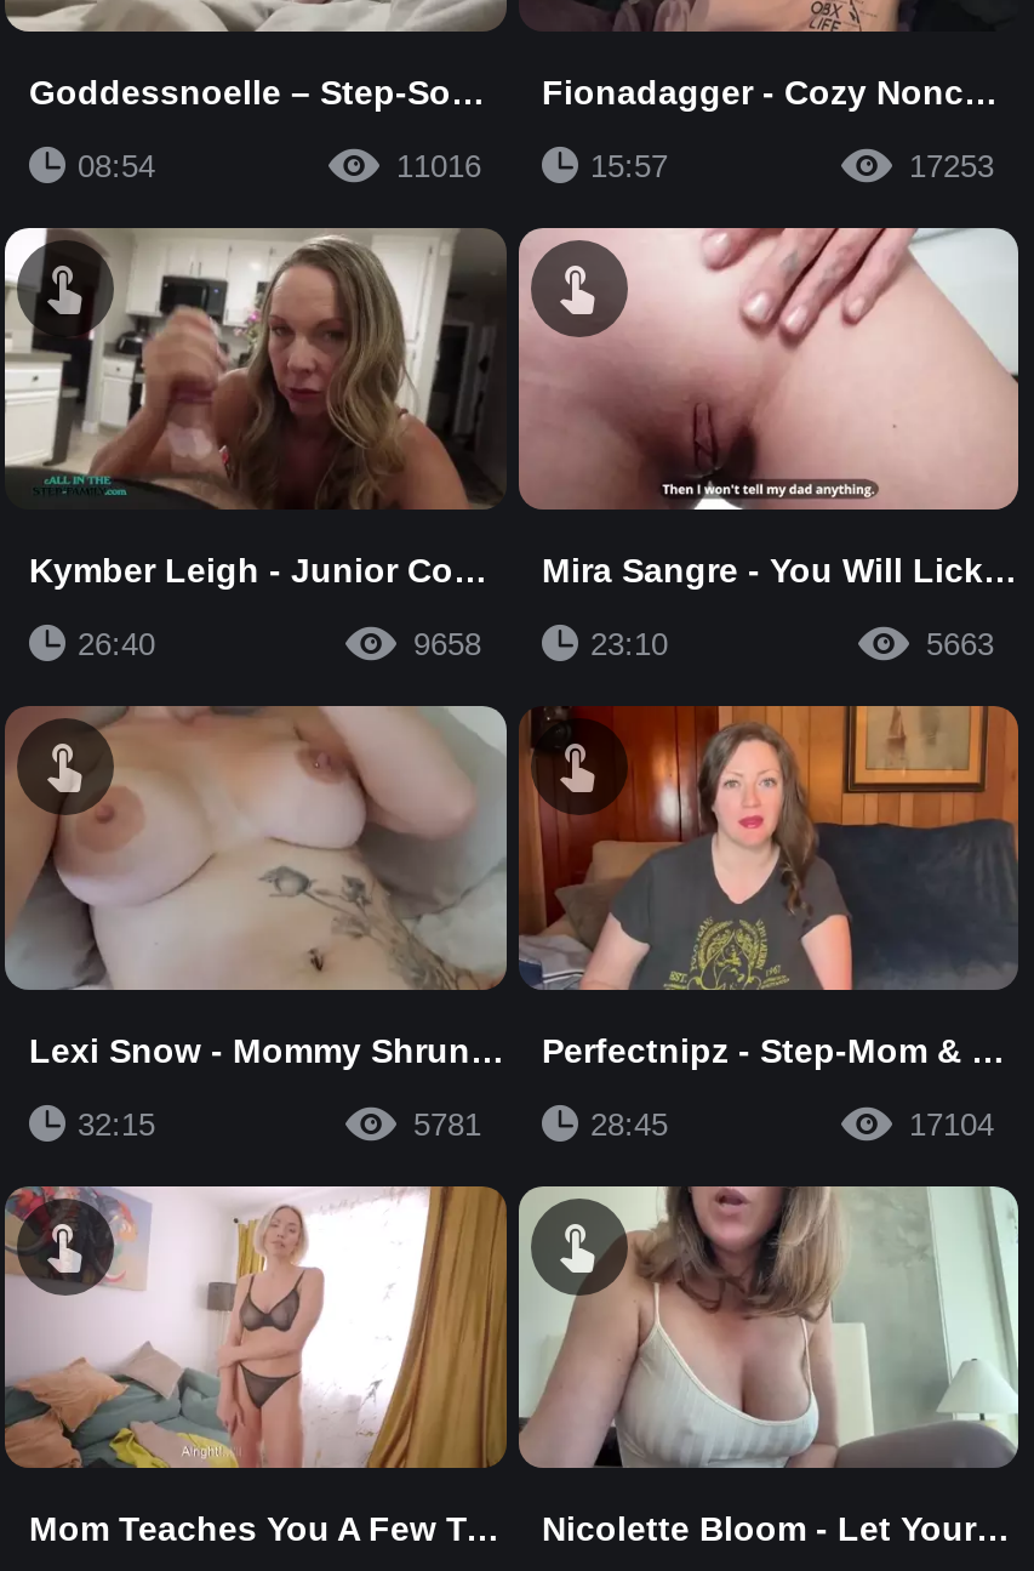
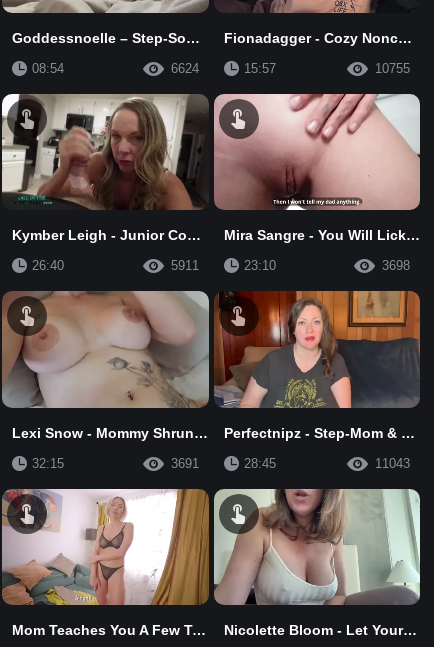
[396,148,481,185] 11016 -> [170,61,198,76] 6624
[909,148,994,185] 17253 -> [375,61,410,76] 10755
[413,627,481,663] 9658 -> [170,258,198,273] 5911
[926,627,994,663] 5663 -> [382,258,410,273] 3698
[413,1105,481,1142] 5781 -> [170,455,198,470] 3691
[909,1105,994,1142] 17104 -> [375,455,410,470] 11043

